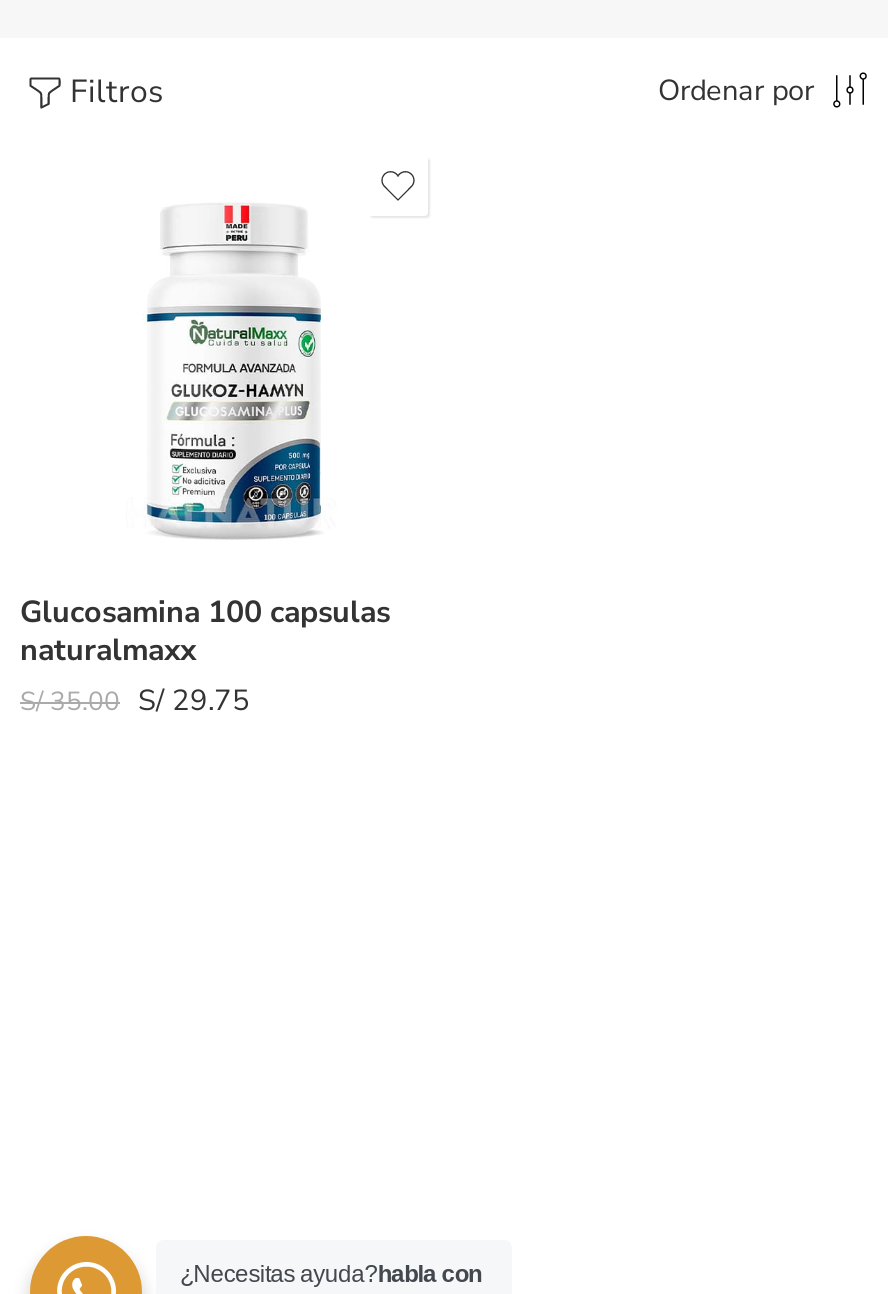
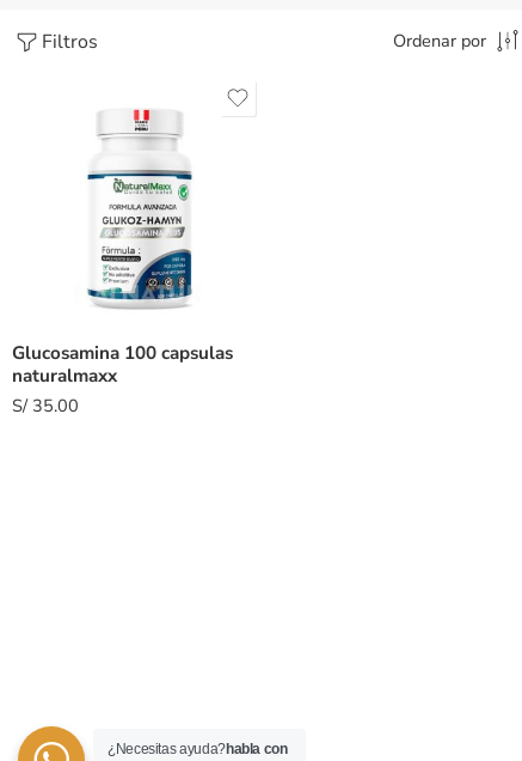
[20,680,250,720] S/35.00 S/ 29.75 -> [12,394,79,418] S/ 35.00

